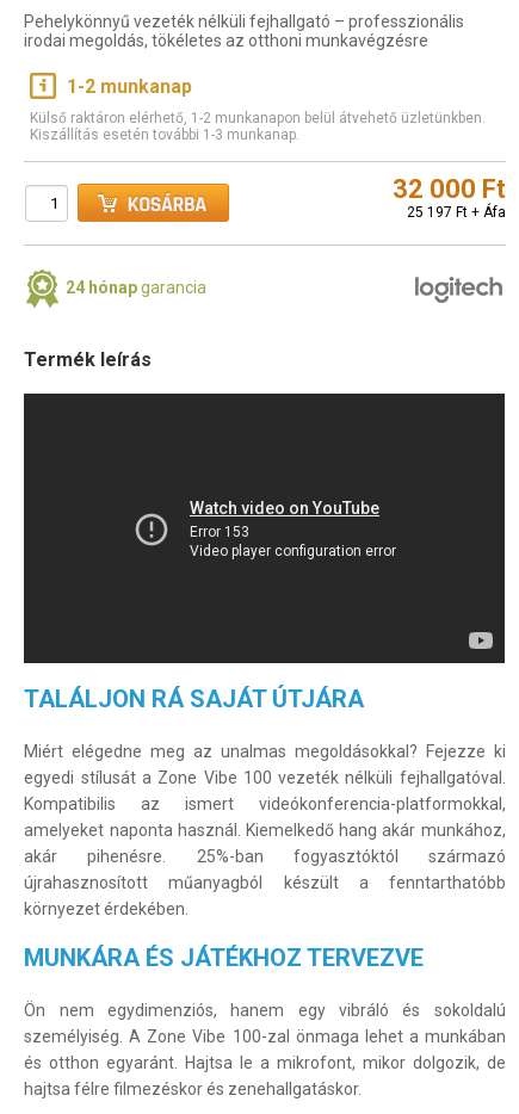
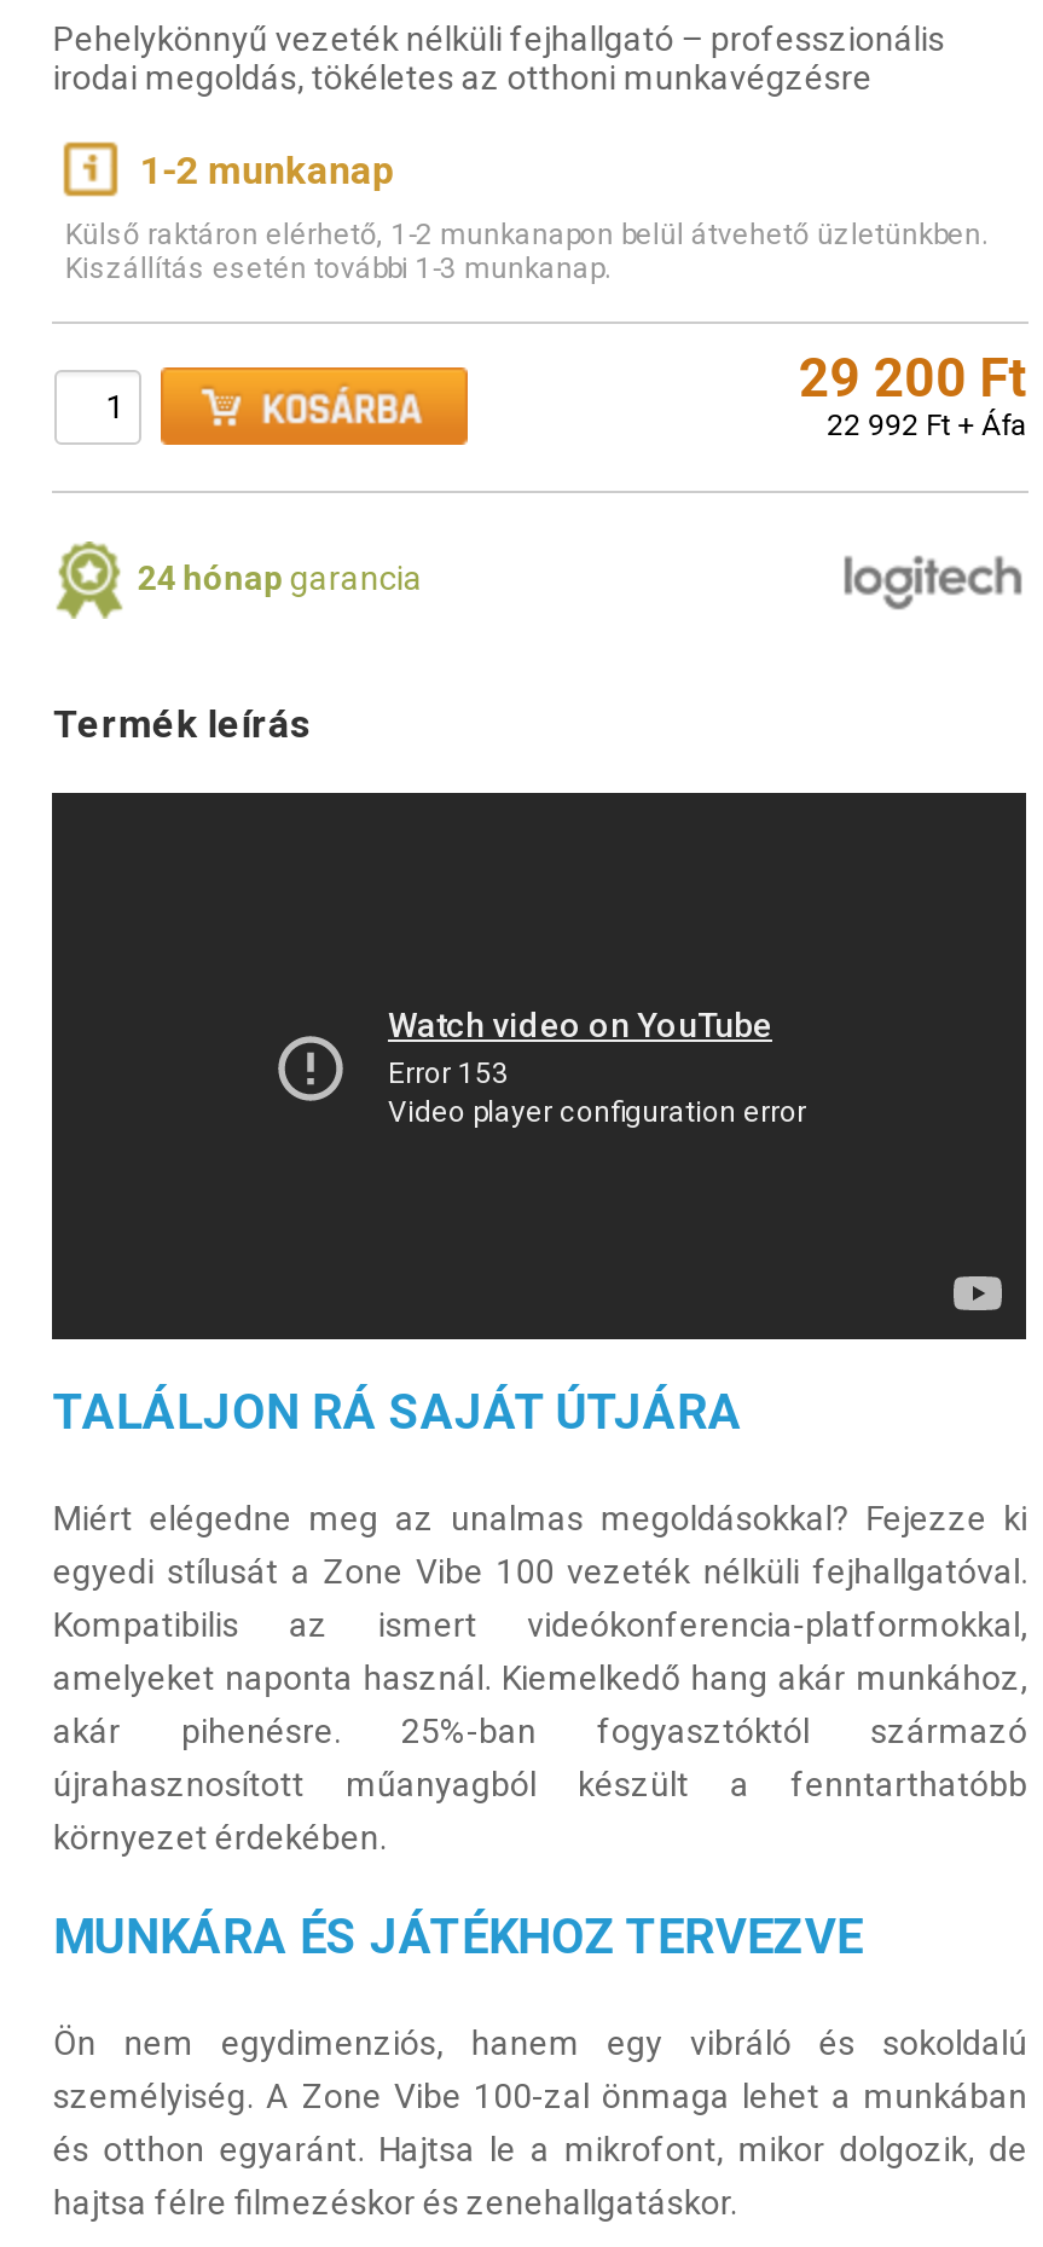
[392,174,505,204] 32 000 Ft -> [798,347,1028,408] 29 200 Ft
[406,204,505,220] 25 197 Ft + Áfa -> [827,408,1028,442] 22 992 Ft + Áfa

